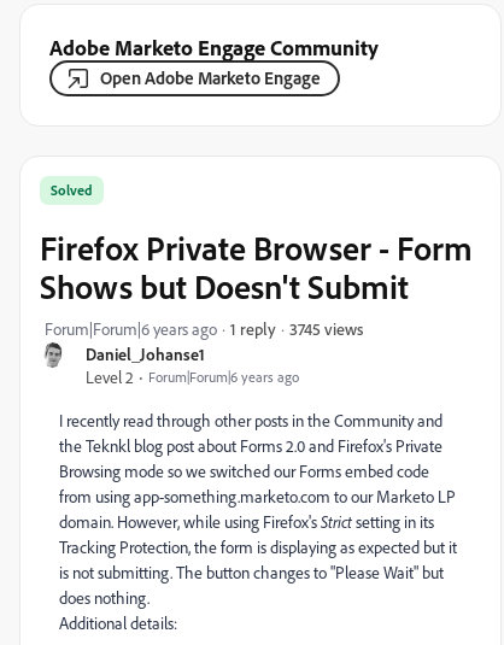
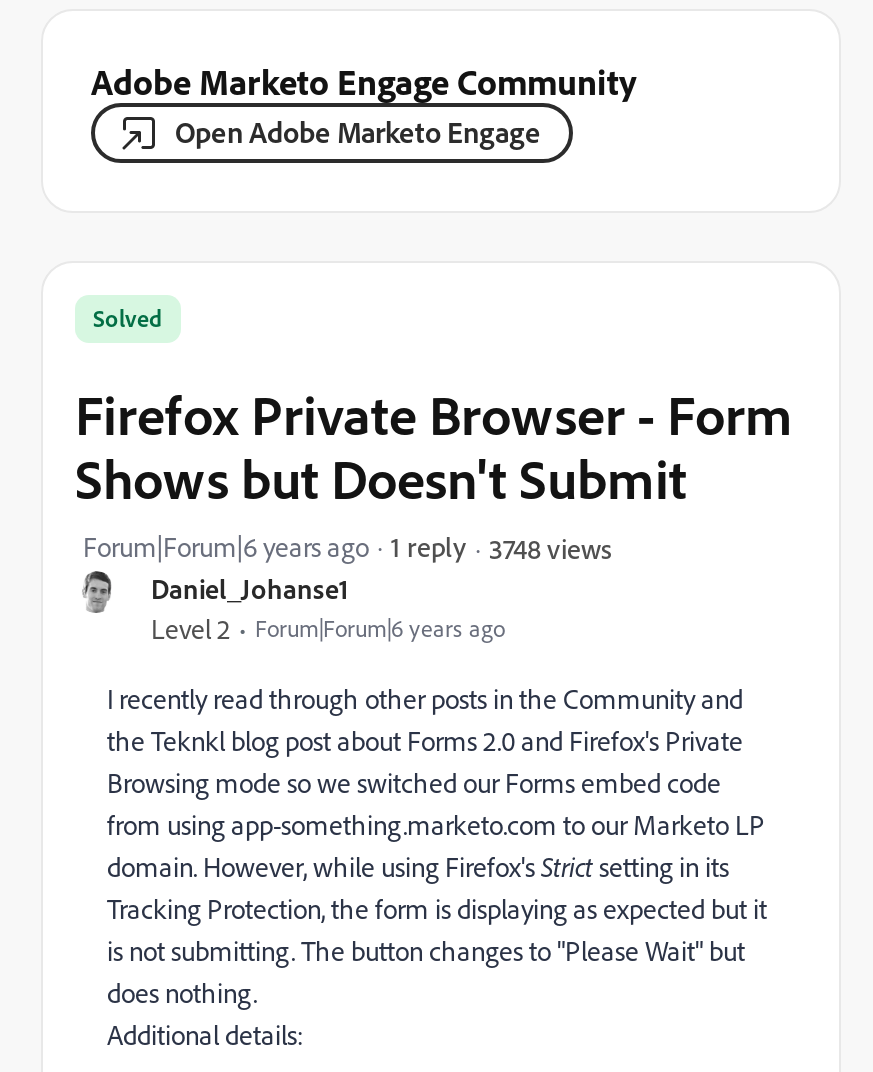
[289,318,363,338] 3745 views -> [489,530,611,564] 3748 views

